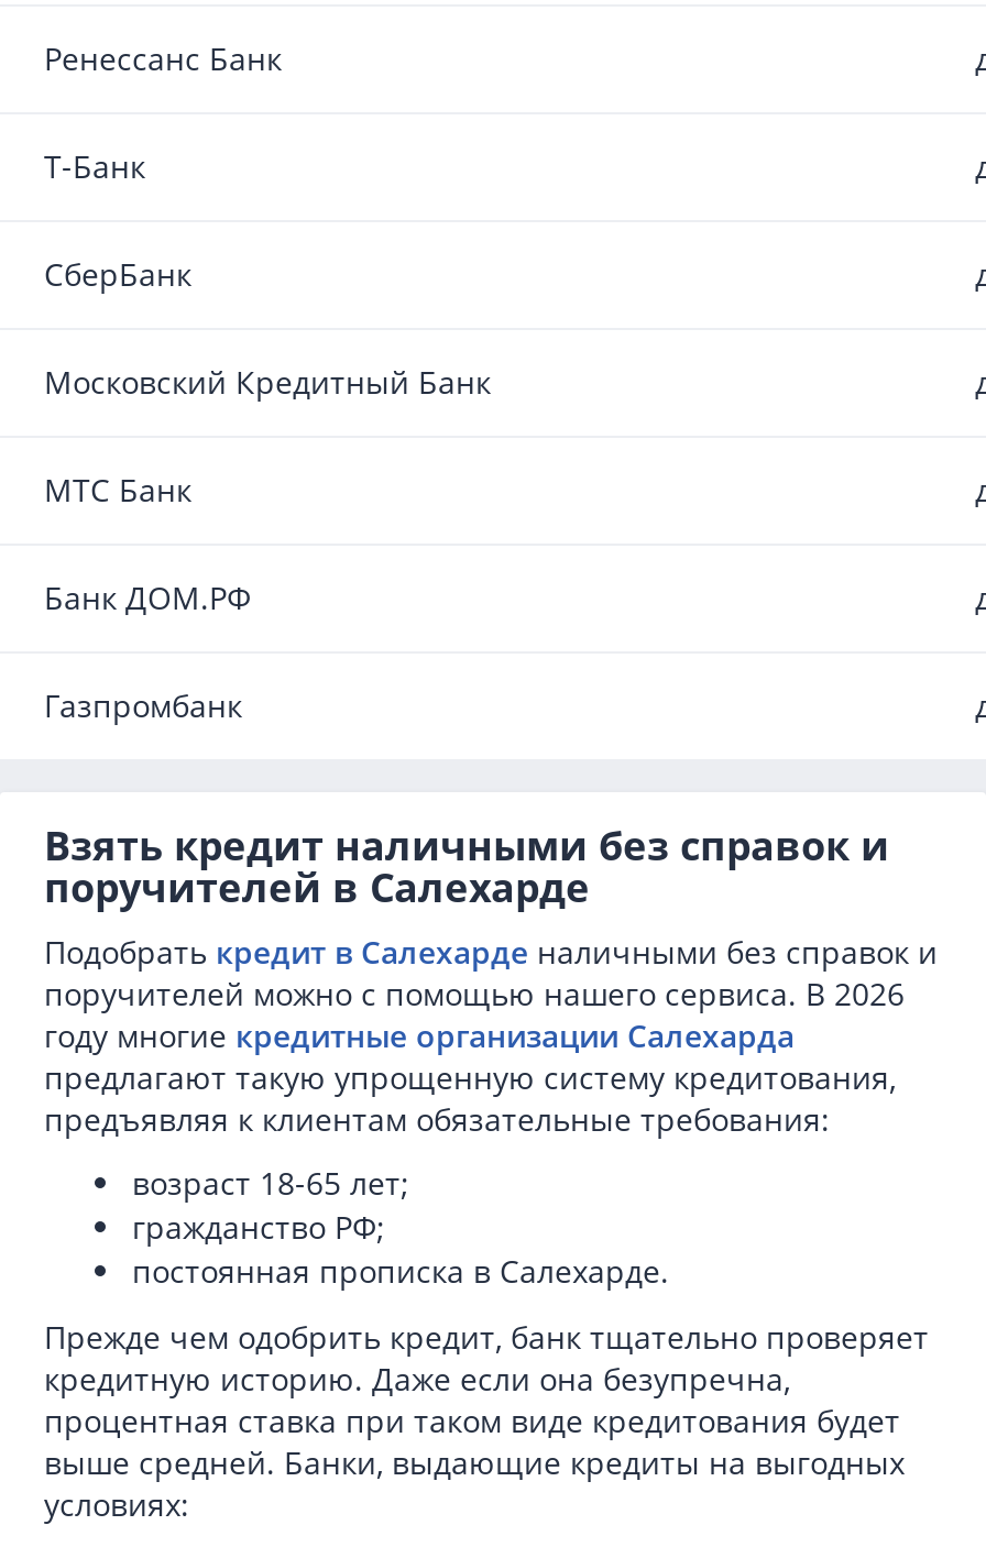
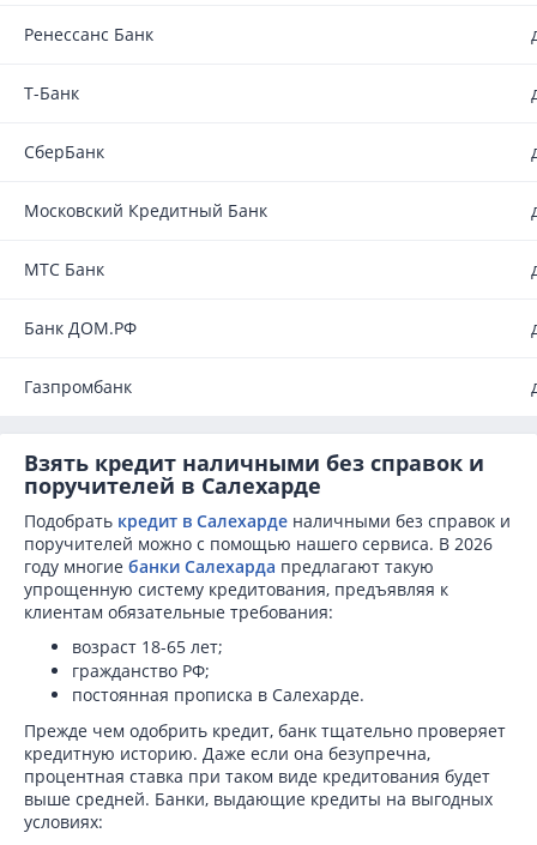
[44,1015,896,1140] году многие кредитные организации Салехарда | предлагают такую упрощенную систему кредитования, | предъявляя к клиентам обязательные требования: -> [24,555,448,623] году многие банки Салехарда предлагают такую | упрощенную систему кредитования, предъявляя к | клиентам обязательные требования:

